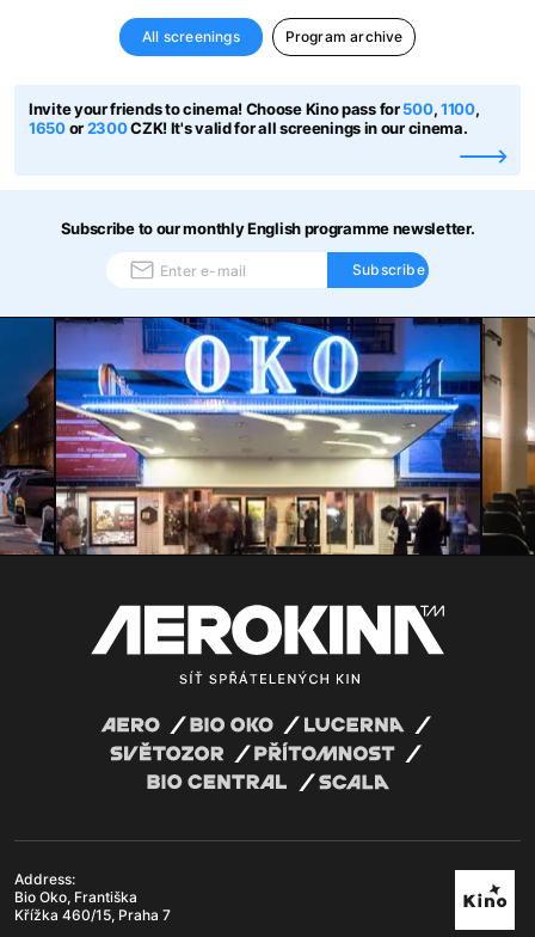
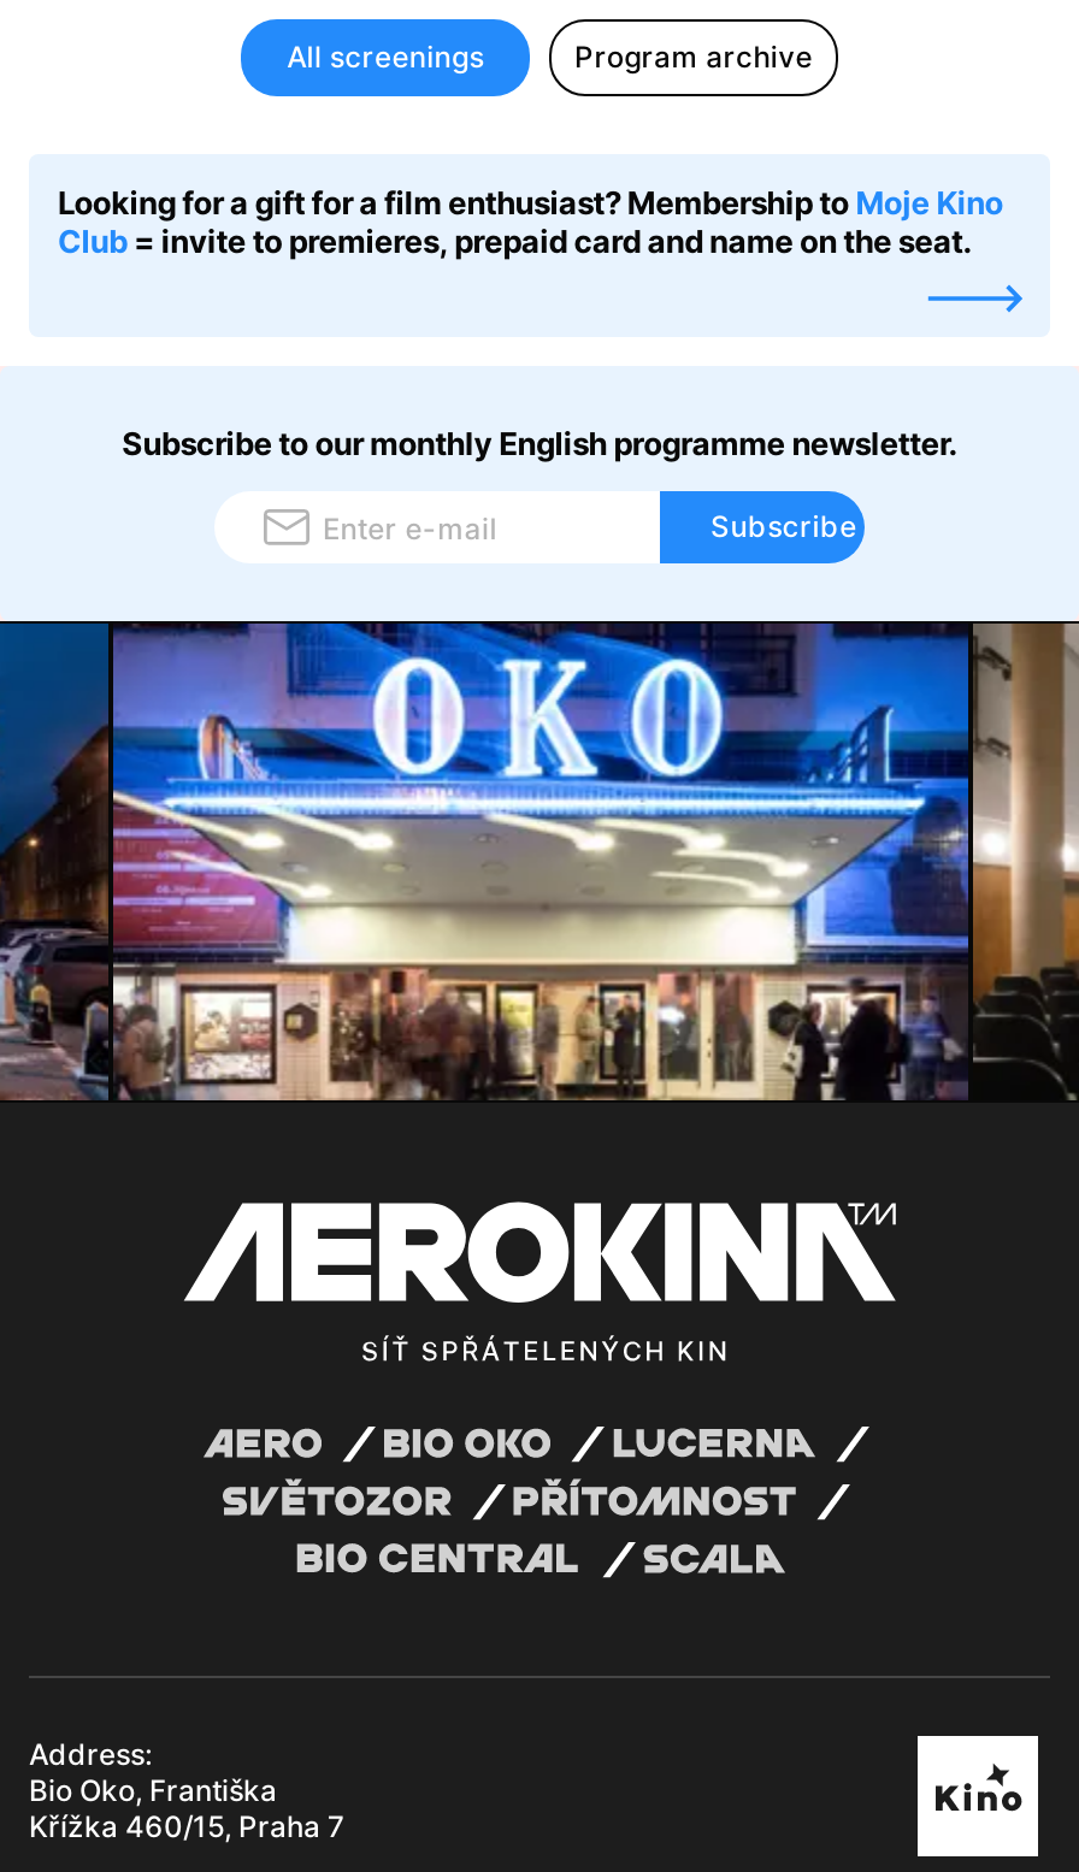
[29,99,479,137] Invite your friends to cinema! Choose Kino pass for 500, 1100, | 1650 or 2300 CZK! It's valid for all screenings in our cinema. -> [58,183,1003,260] Looking for a gift for a film enthusiast? Membership to Moje Kino | Club = invite to premieres, prepaid card and name on the seat.

